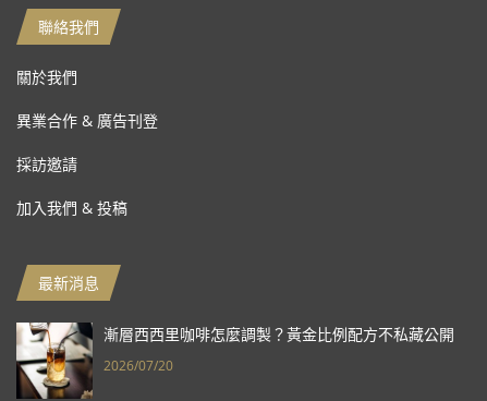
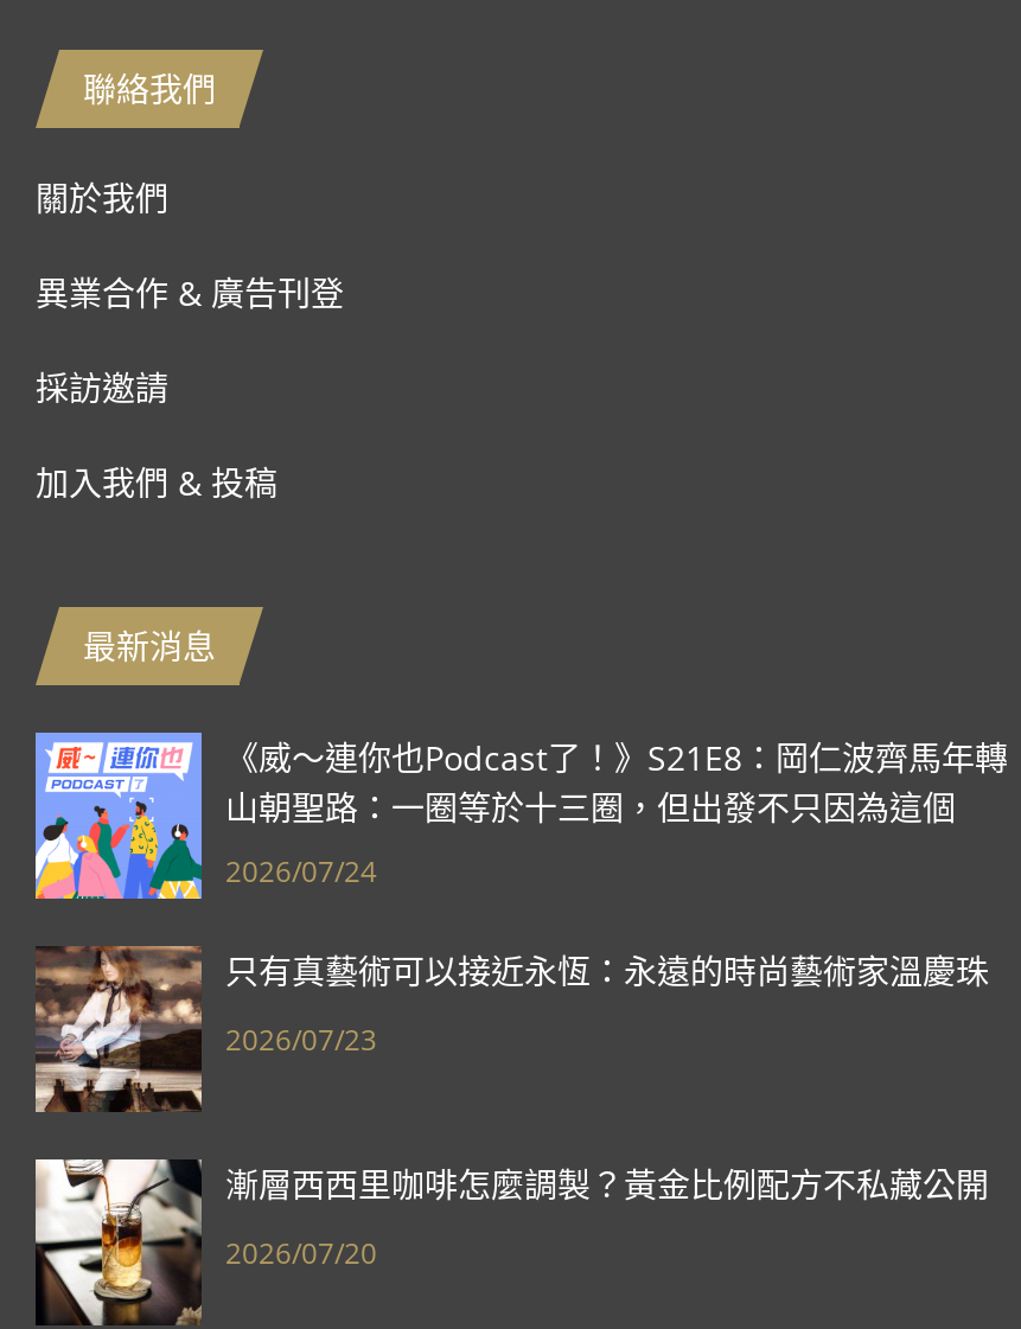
none -> [33,730,1008,1060] [image] | 《威～連你也Podcast了！》S21E8：岡仁波齊馬年轉 | 山朝聖路：一圈等於十三圈，但出發不只因為這個 | 2026/07/24 | 只有真藝術可以接近永恆：永遠的時尚藝術家溫慶珠 | 2026/07/23
none -> [33,944,204,1112] [image]

